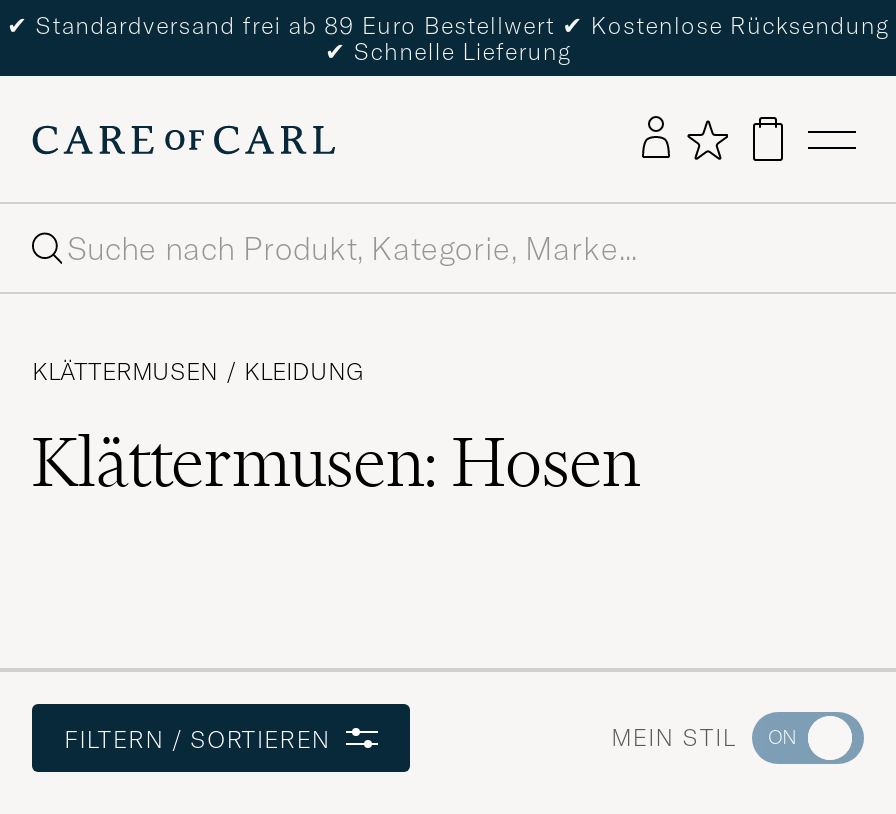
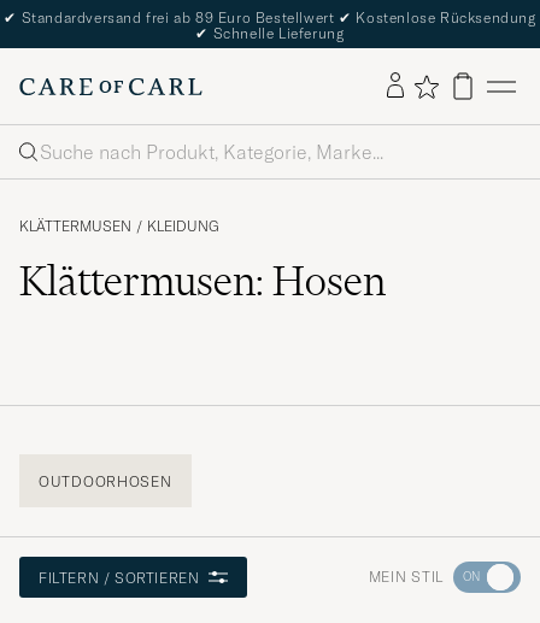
none -> [39,472,172,490] OUTDOORHOSEN

